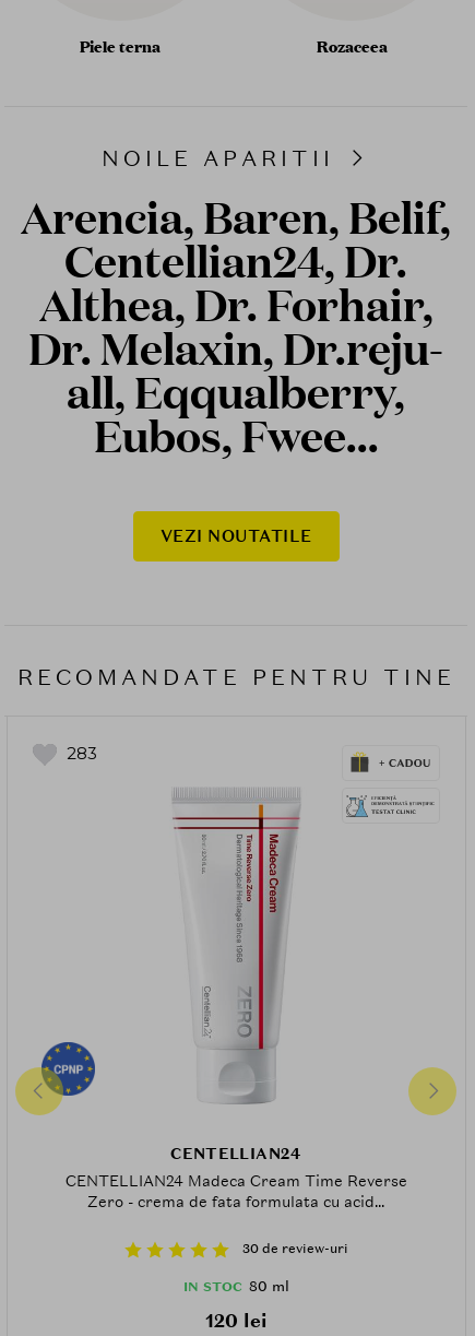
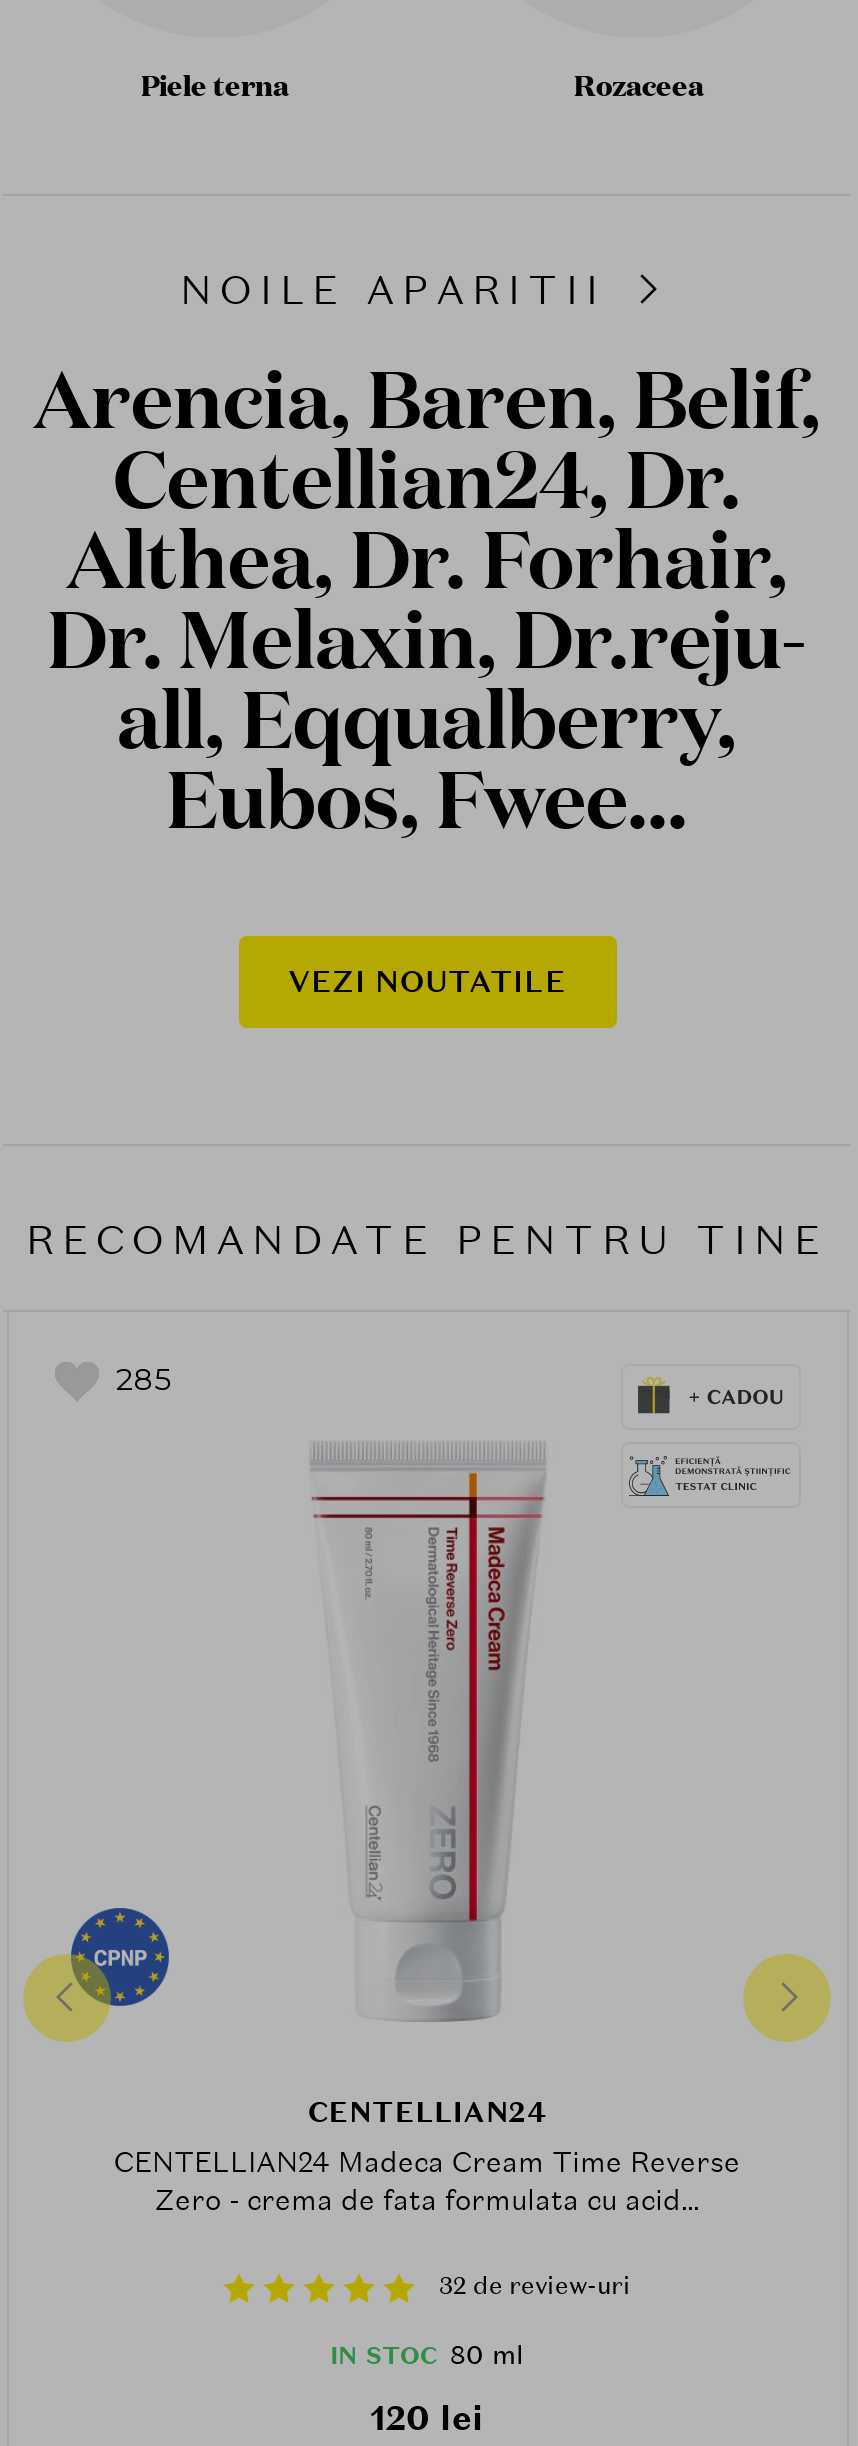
[66,743,97,763] 283 -> [116,1360,172,1398] 285
[242,1240,348,1258] 30 de review-uri -> [439,2271,631,2303] 32 de review-uri

